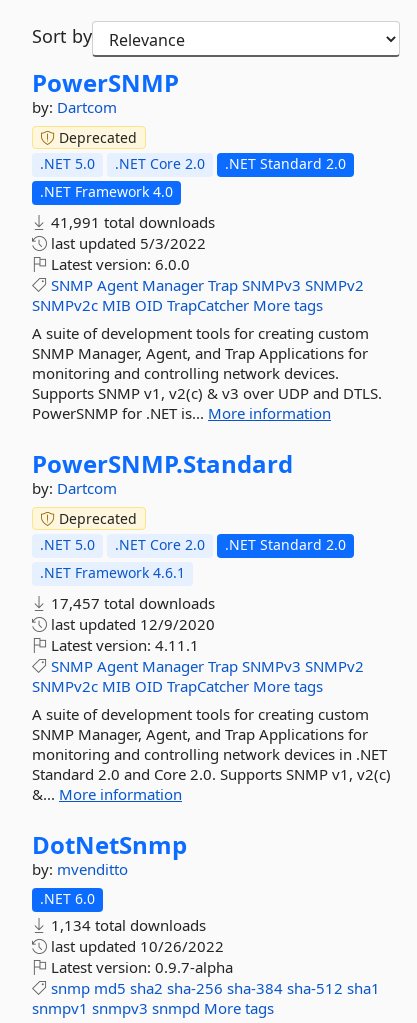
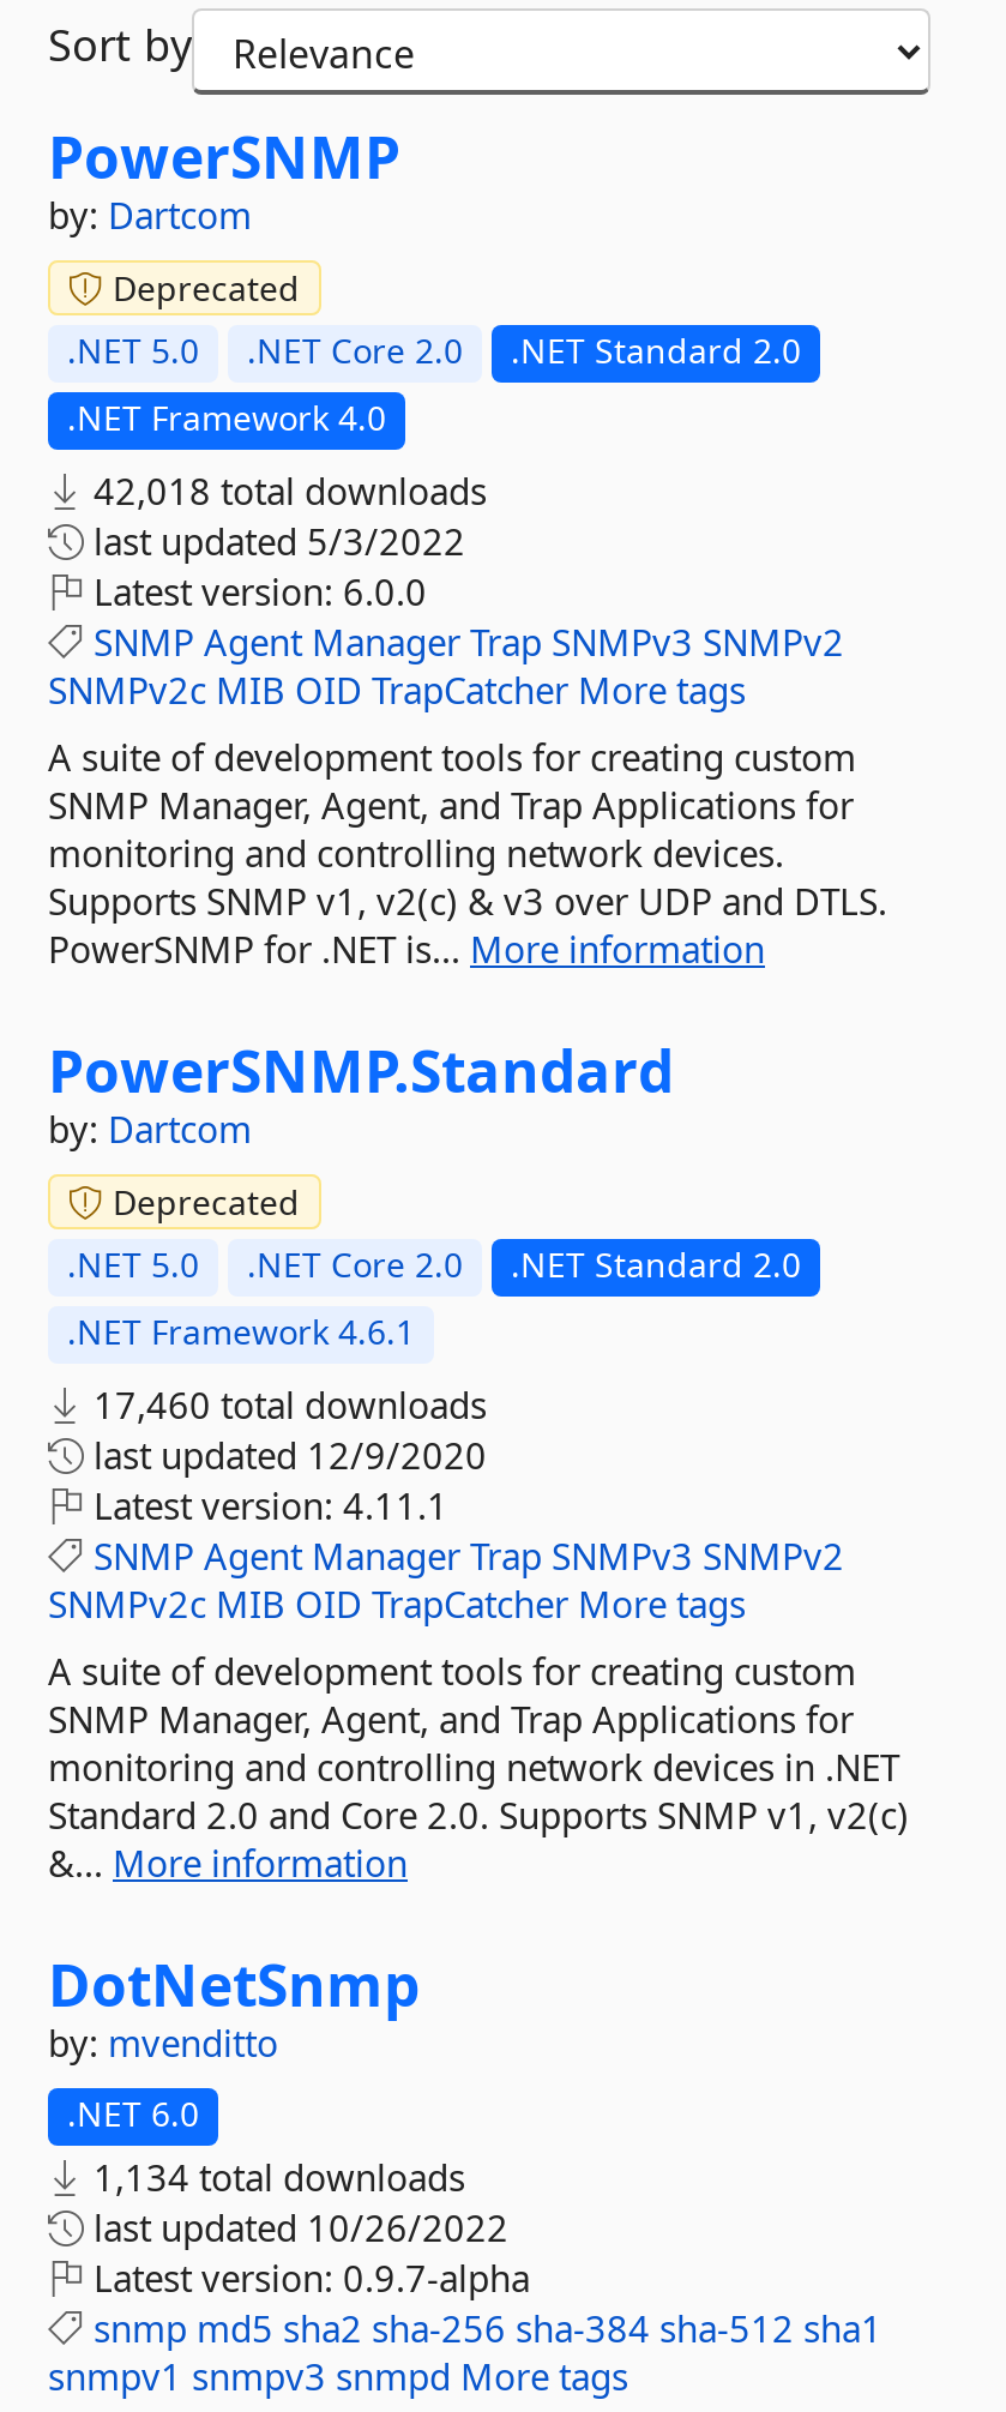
[47,212,215,232] 41,991 total downloads -> [84,467,487,515] 42,018 total downloads
[47,593,215,613] 17,457 total downloads -> [84,1381,487,1428] 17,460 total downloads

